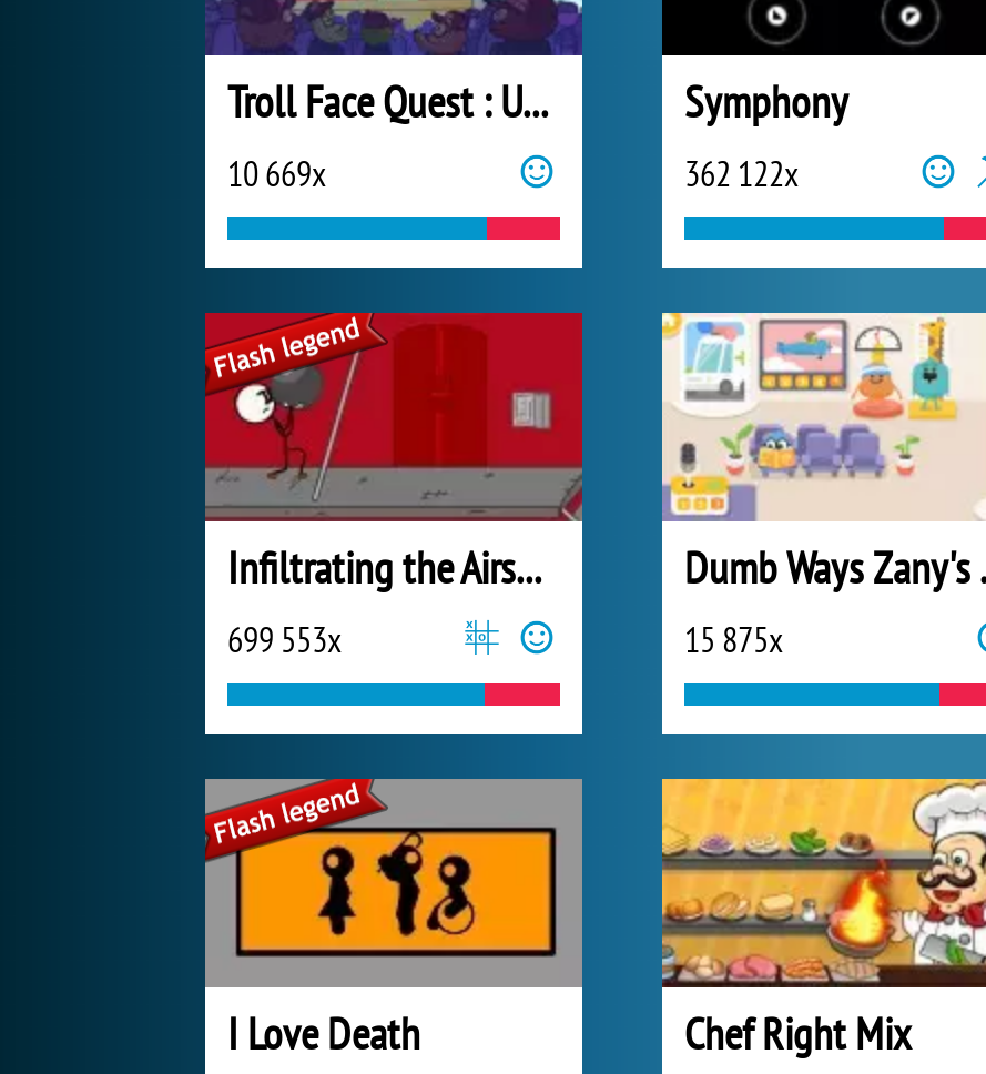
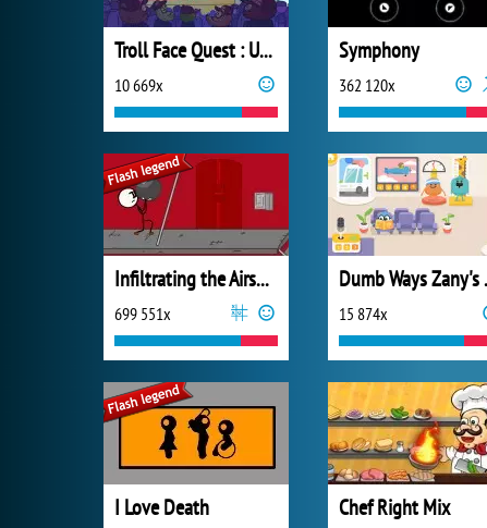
[684,151,800,195] 362 122x -> [339,74,395,96] 362 120x
[227,617,343,661] 699 553x -> [114,303,171,324] 699 551x
[684,617,784,661] 15 875x -> [339,303,388,324] 15 874x

